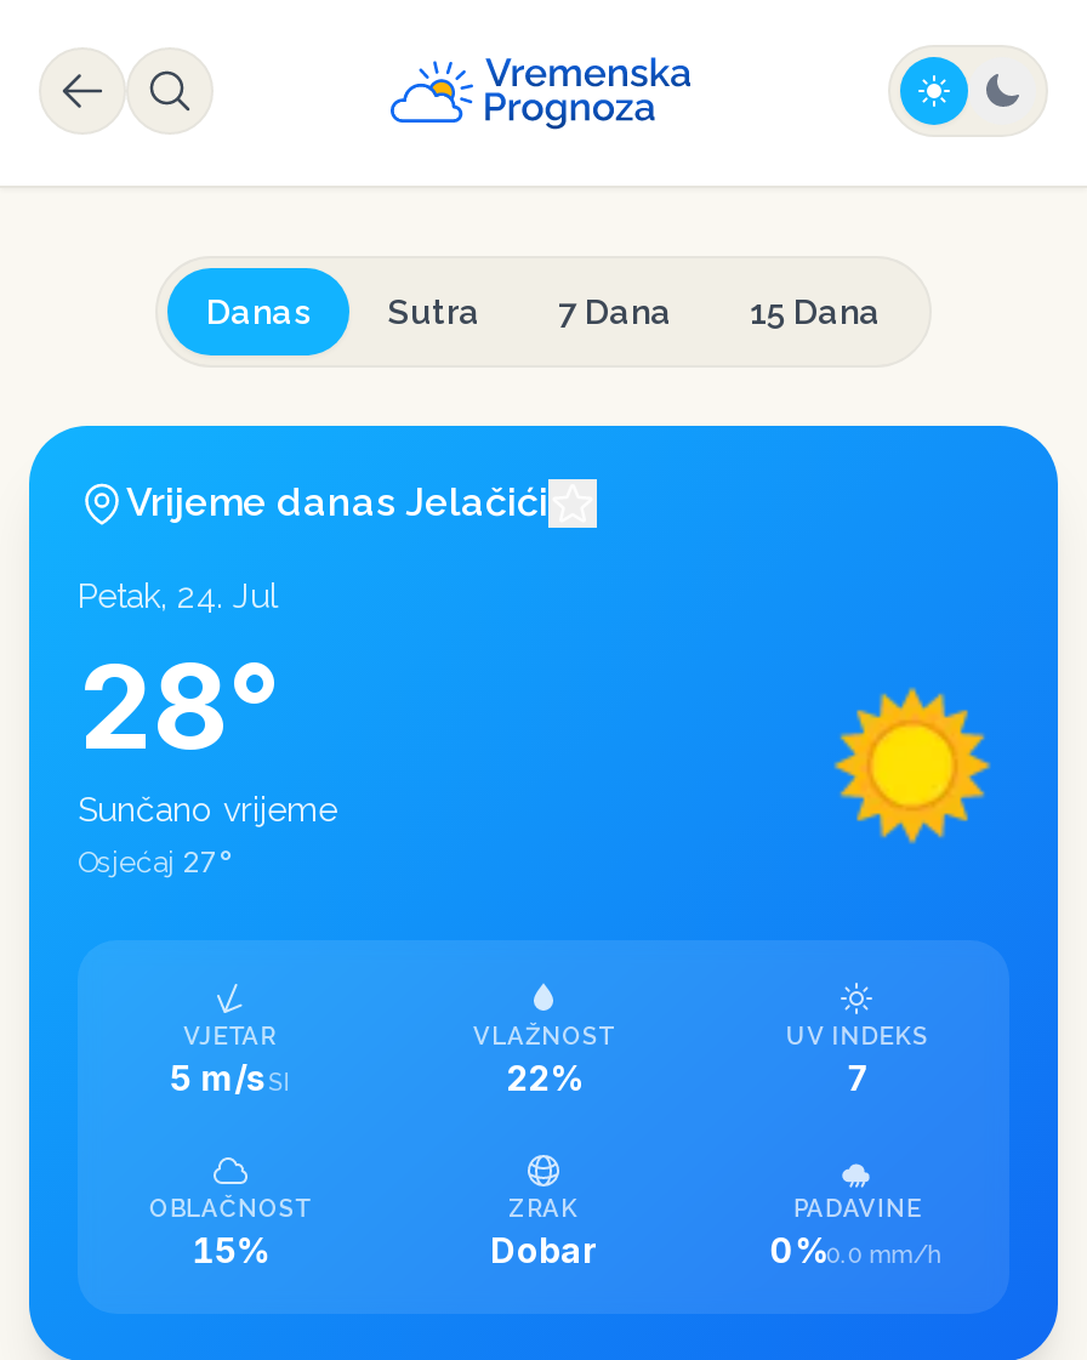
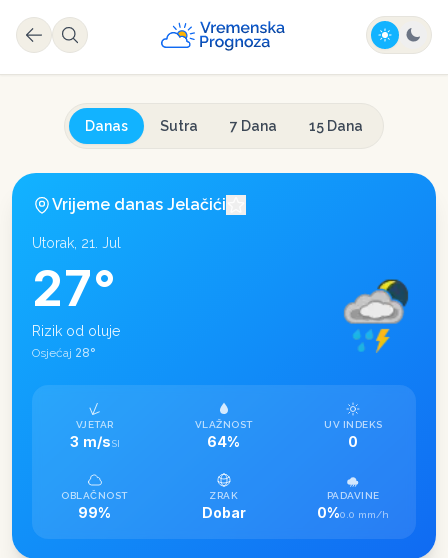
[78,576,337,880] Petak, 24. Jul | 28° | Sunčano vrijeme | Osjećaj 27° -> [32,235,121,360] Utorak, 21. Jul | 27° | Rizik od oluje | Osjećaj 28°
[837,683,992,858] [image] -> [344,278,409,353] [image]
[169,1057,290,1098] 5 m/sSI -> [70,433,120,450] 3 m/sSI
[506,1057,581,1098] 22% -> [207,433,240,450] 64%
[846,1057,868,1098] 7 -> [348,433,358,450] 0
[192,1229,267,1270] 15% -> [78,504,111,521] 99%

